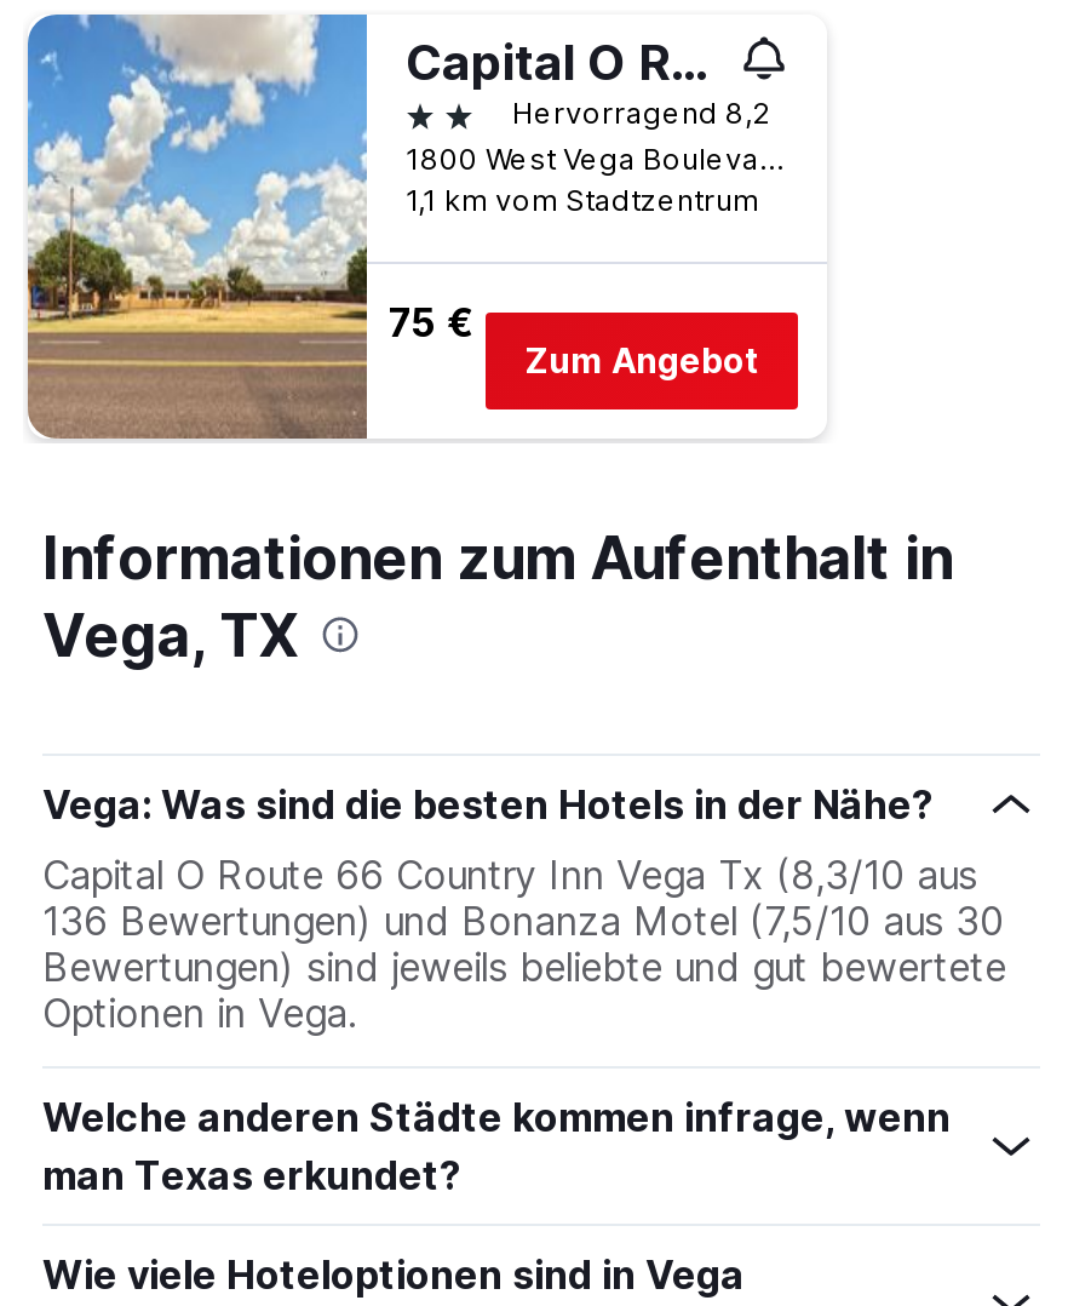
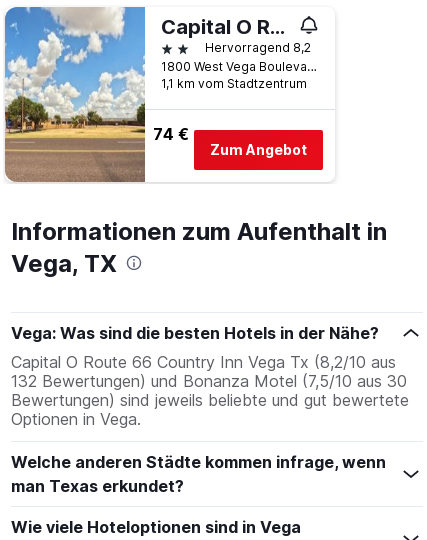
[386,297,473,345] 75 € -> [153,123,189,143] 74 €
[42,851,977,899] Capital O Route 66 Country Inn Vega Tx (8,3/10 aus -> [11,352,396,372] Capital O Route 66 Country Inn Vega Tx (8,2/10 aus
[42,897,1004,945] 136 Bewertungen) und Bonanza Motel (7,5/10 aus 30 -> [11,371,407,391] 132 Bewertungen) und Bonanza Motel (7,5/10 aus 30

